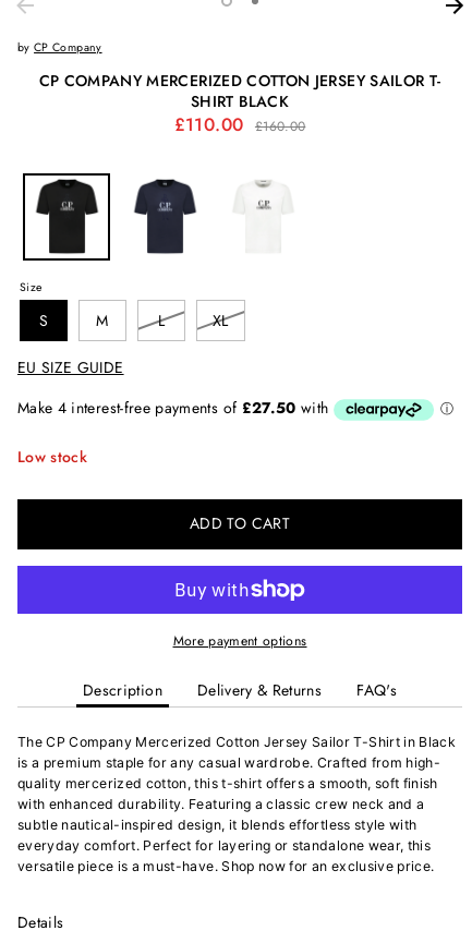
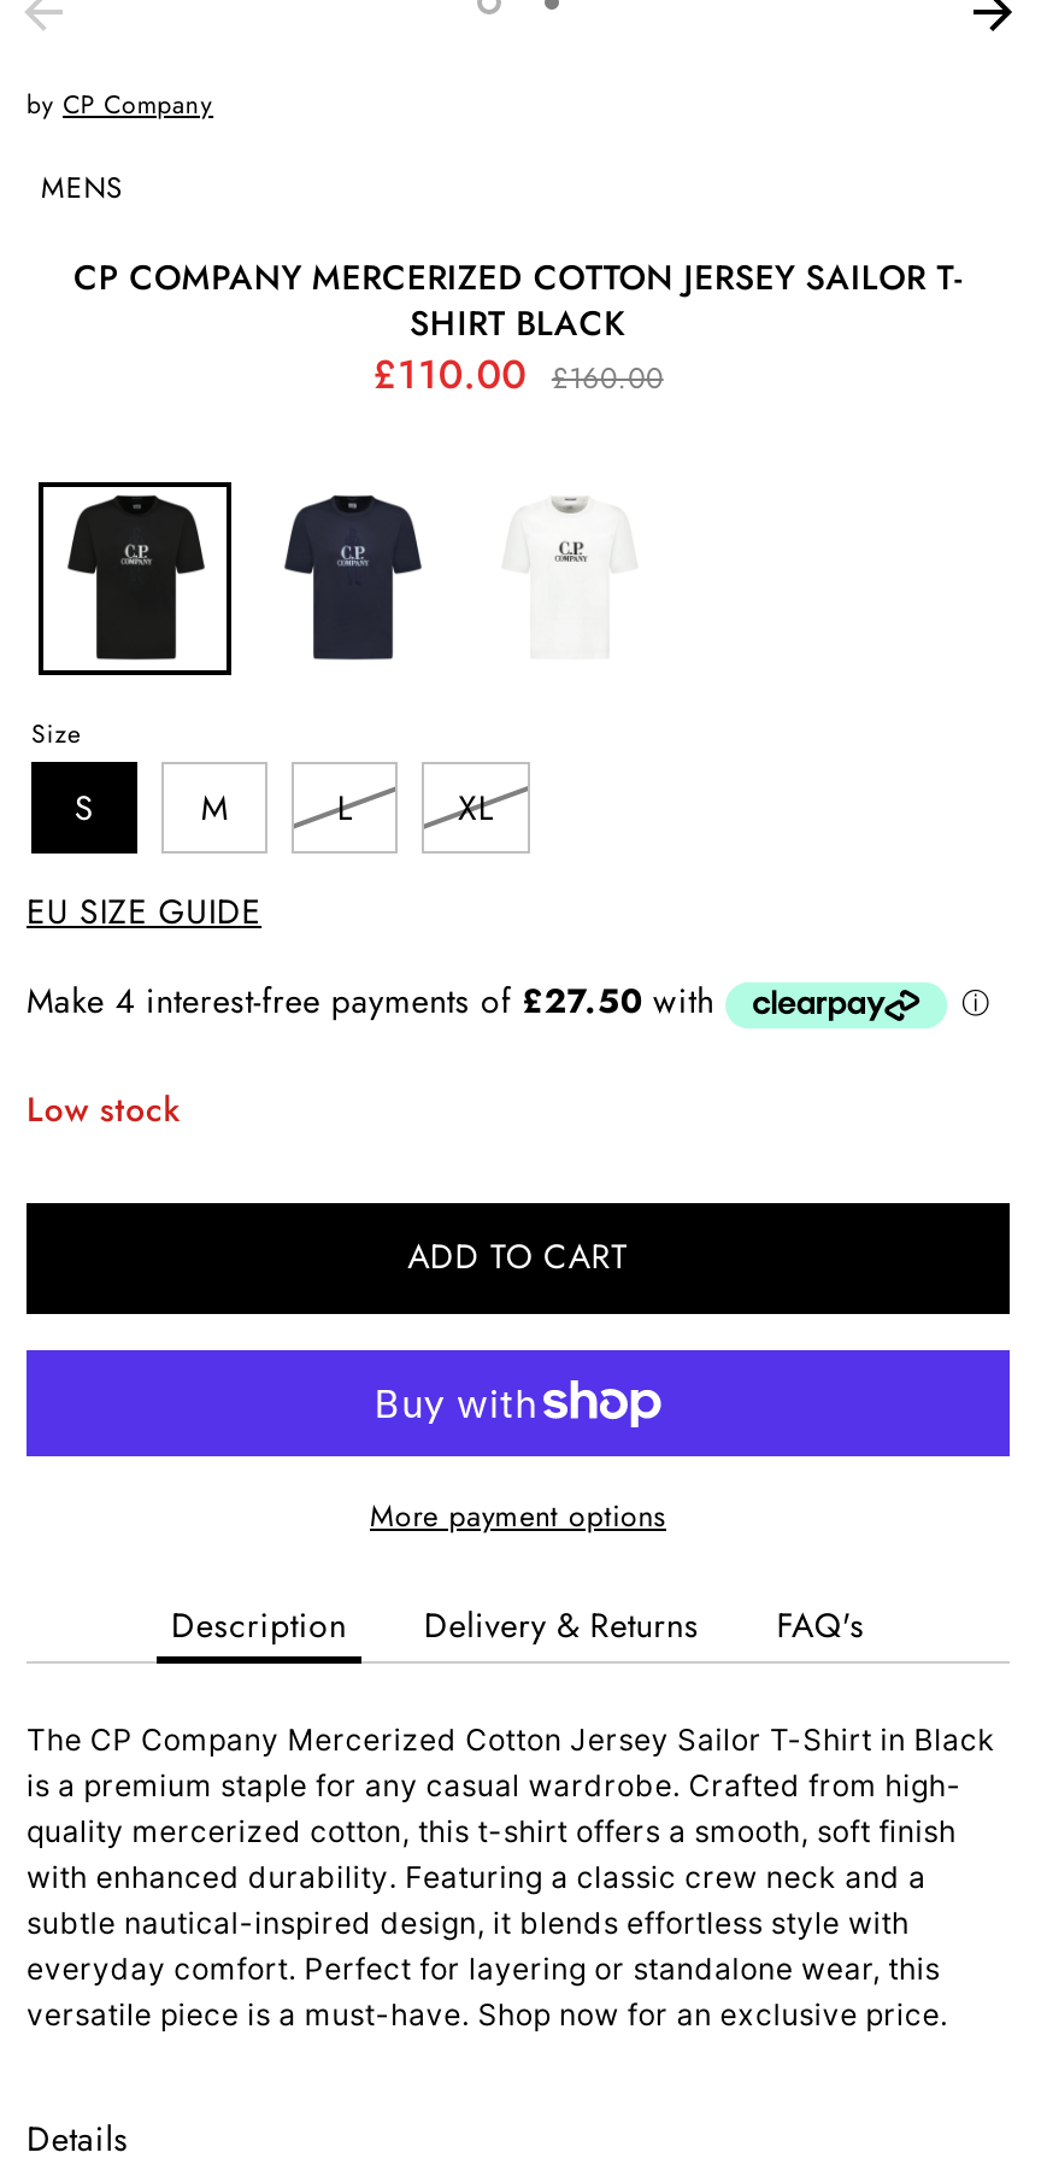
none -> [41,166,124,210] MENS

